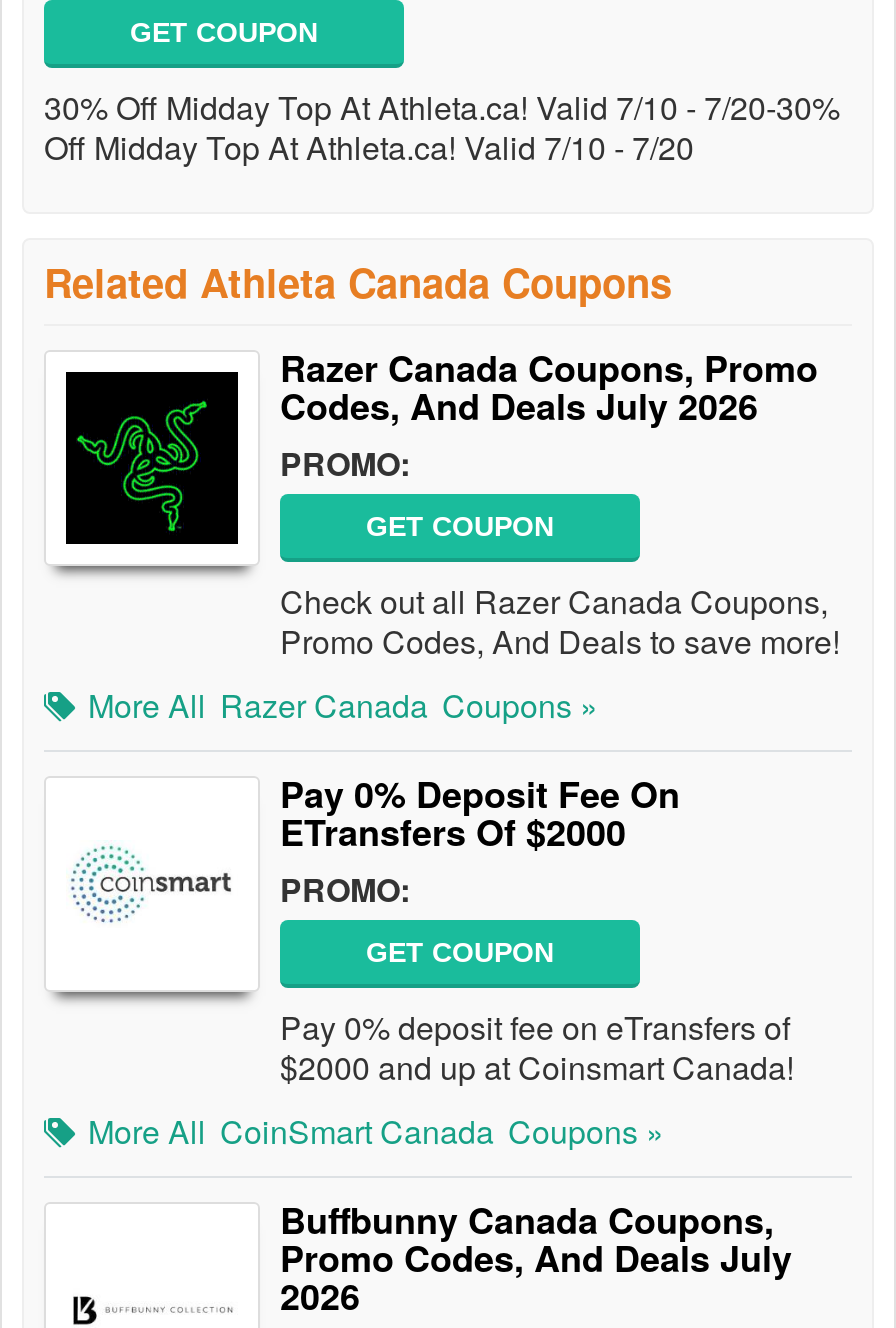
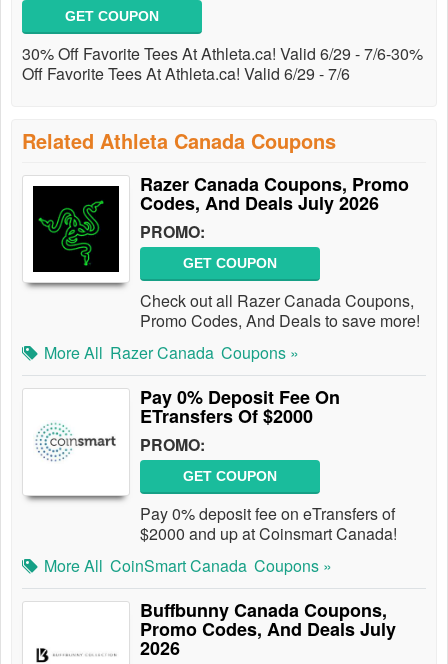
[44,84,840,130] 30% Off Midday Top At Athleta.ca! Valid 7/10 - 7/20-30% -> [22,42,423,65] 30% Off Favorite Tees At Athleta.ca! Valid 6/29 - 7/6-30%
[44,124,694,170] Off Midday Top At Athleta.ca! Valid 7/10 - 7/20 -> [22,62,350,85] Off Favorite Tees At Athleta.ca! Valid 6/29 - 7/6

